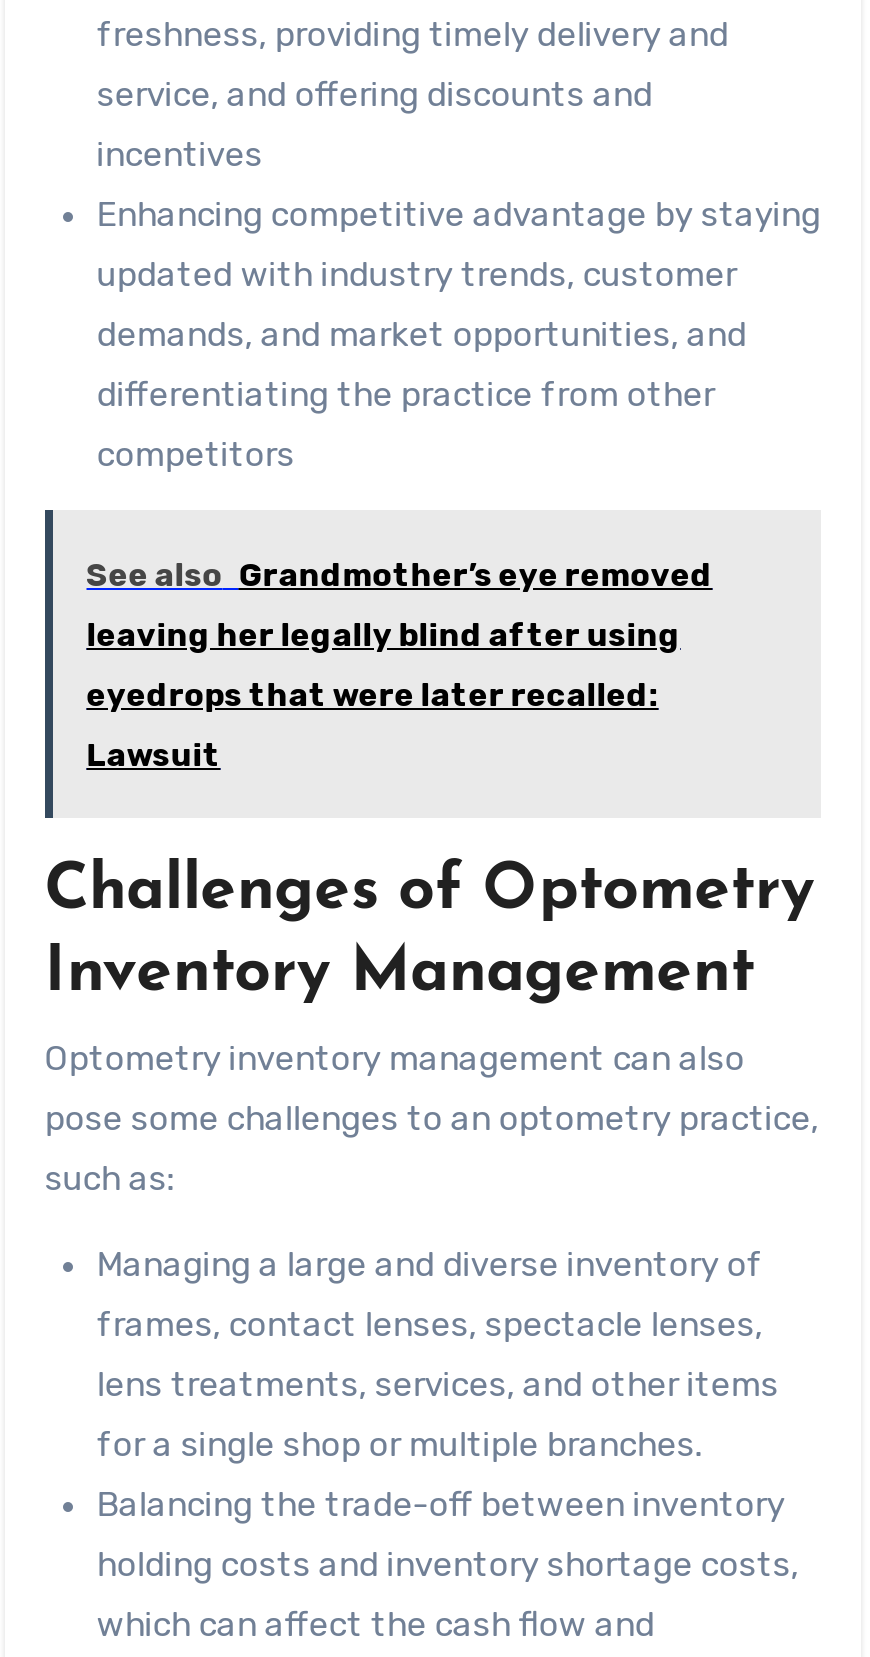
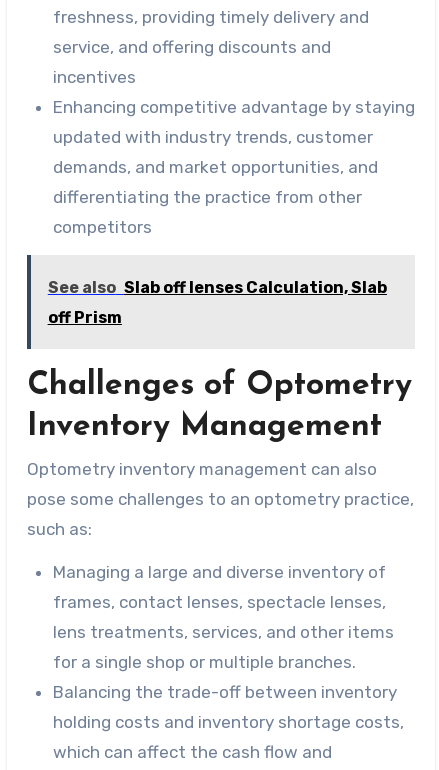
[87,556,713,774] See also Grandmother’s eye removed | leaving her legally blind after using | eyedrops that were later recalled: | Lawsuit -> [48,278,387,327] See also Slab off lenses Calculation, Slab | off Prism

